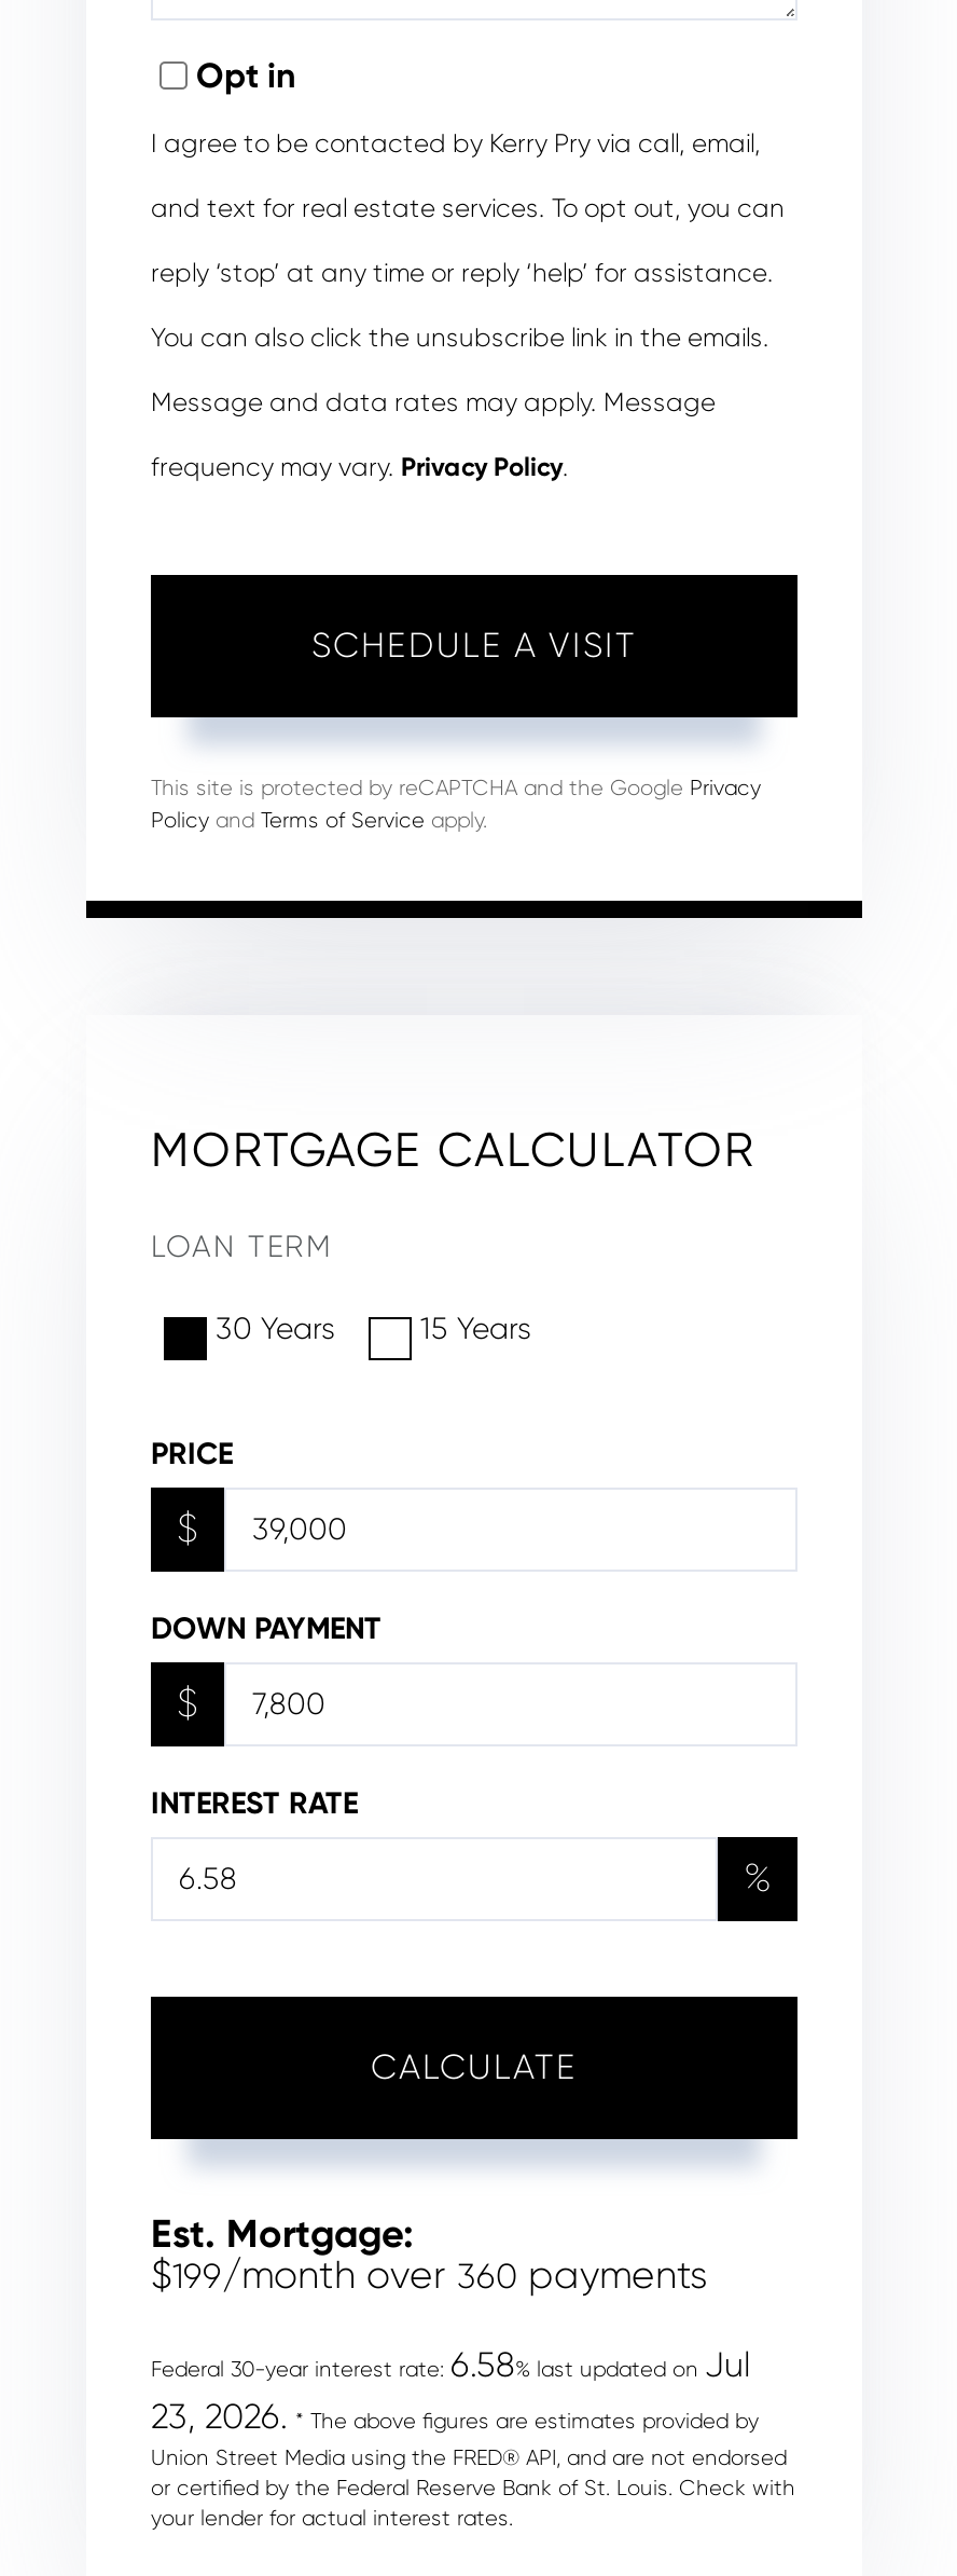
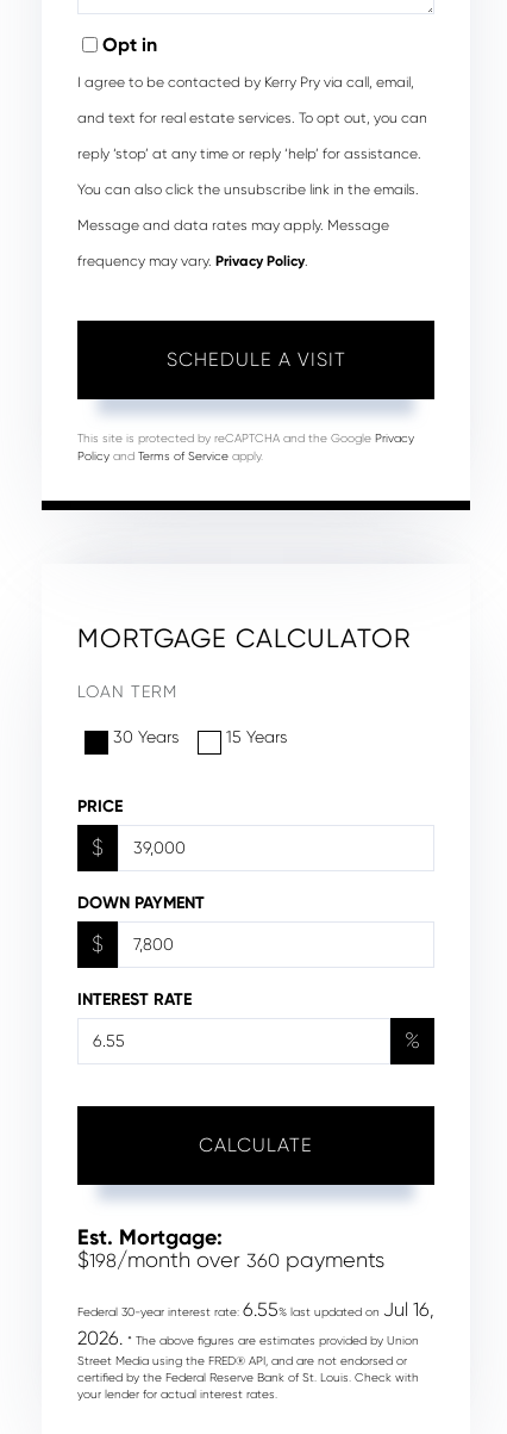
[151,2253,707,2296] $199/month over 360 payments -> [77,1248,384,1272] $198/month over 360 payments
[151,2344,795,2499] Federal 30-year interest rate: 6.58% last updated on Jul | 23, 2026. * The above figures are estimates provided by | Union Street Media using the FRED® API, and are not endorsed | or certified by the Federal Reserve Bank of St. Louis. Check with -> [77,1298,434,1384] Federal 30-year interest rate: 6.55% last updated on Jul 16, | 2026. * The above figures are estimates provided by Union | Street Media using the FRED® API, and are not endorsed or | certified by the Federal Reserve Bank of St. Louis. Check with

